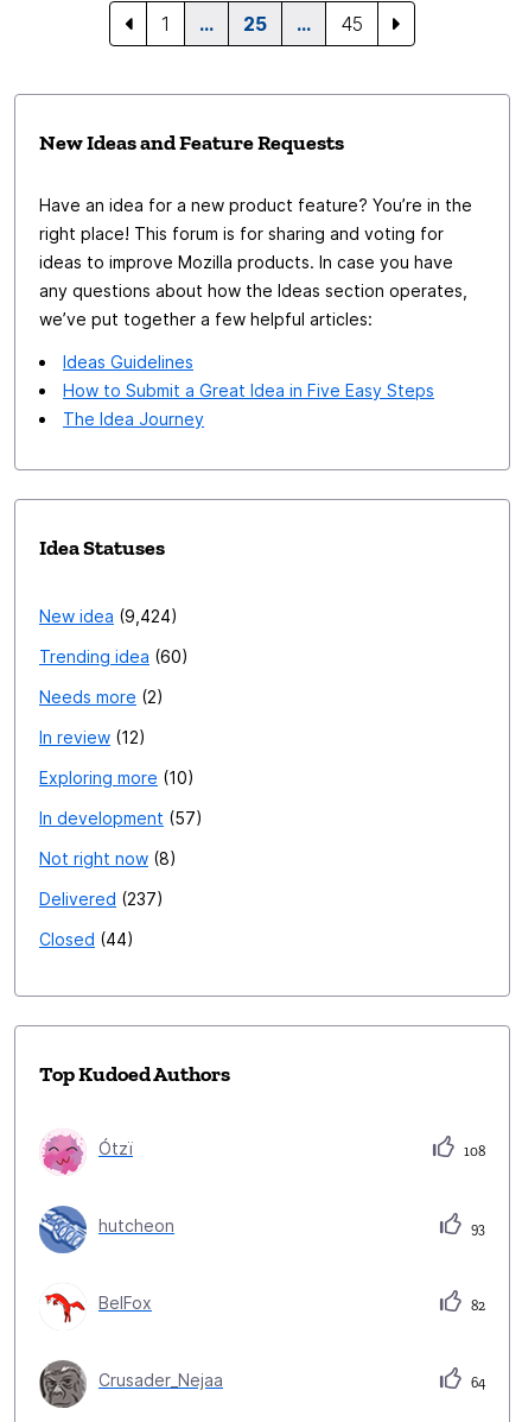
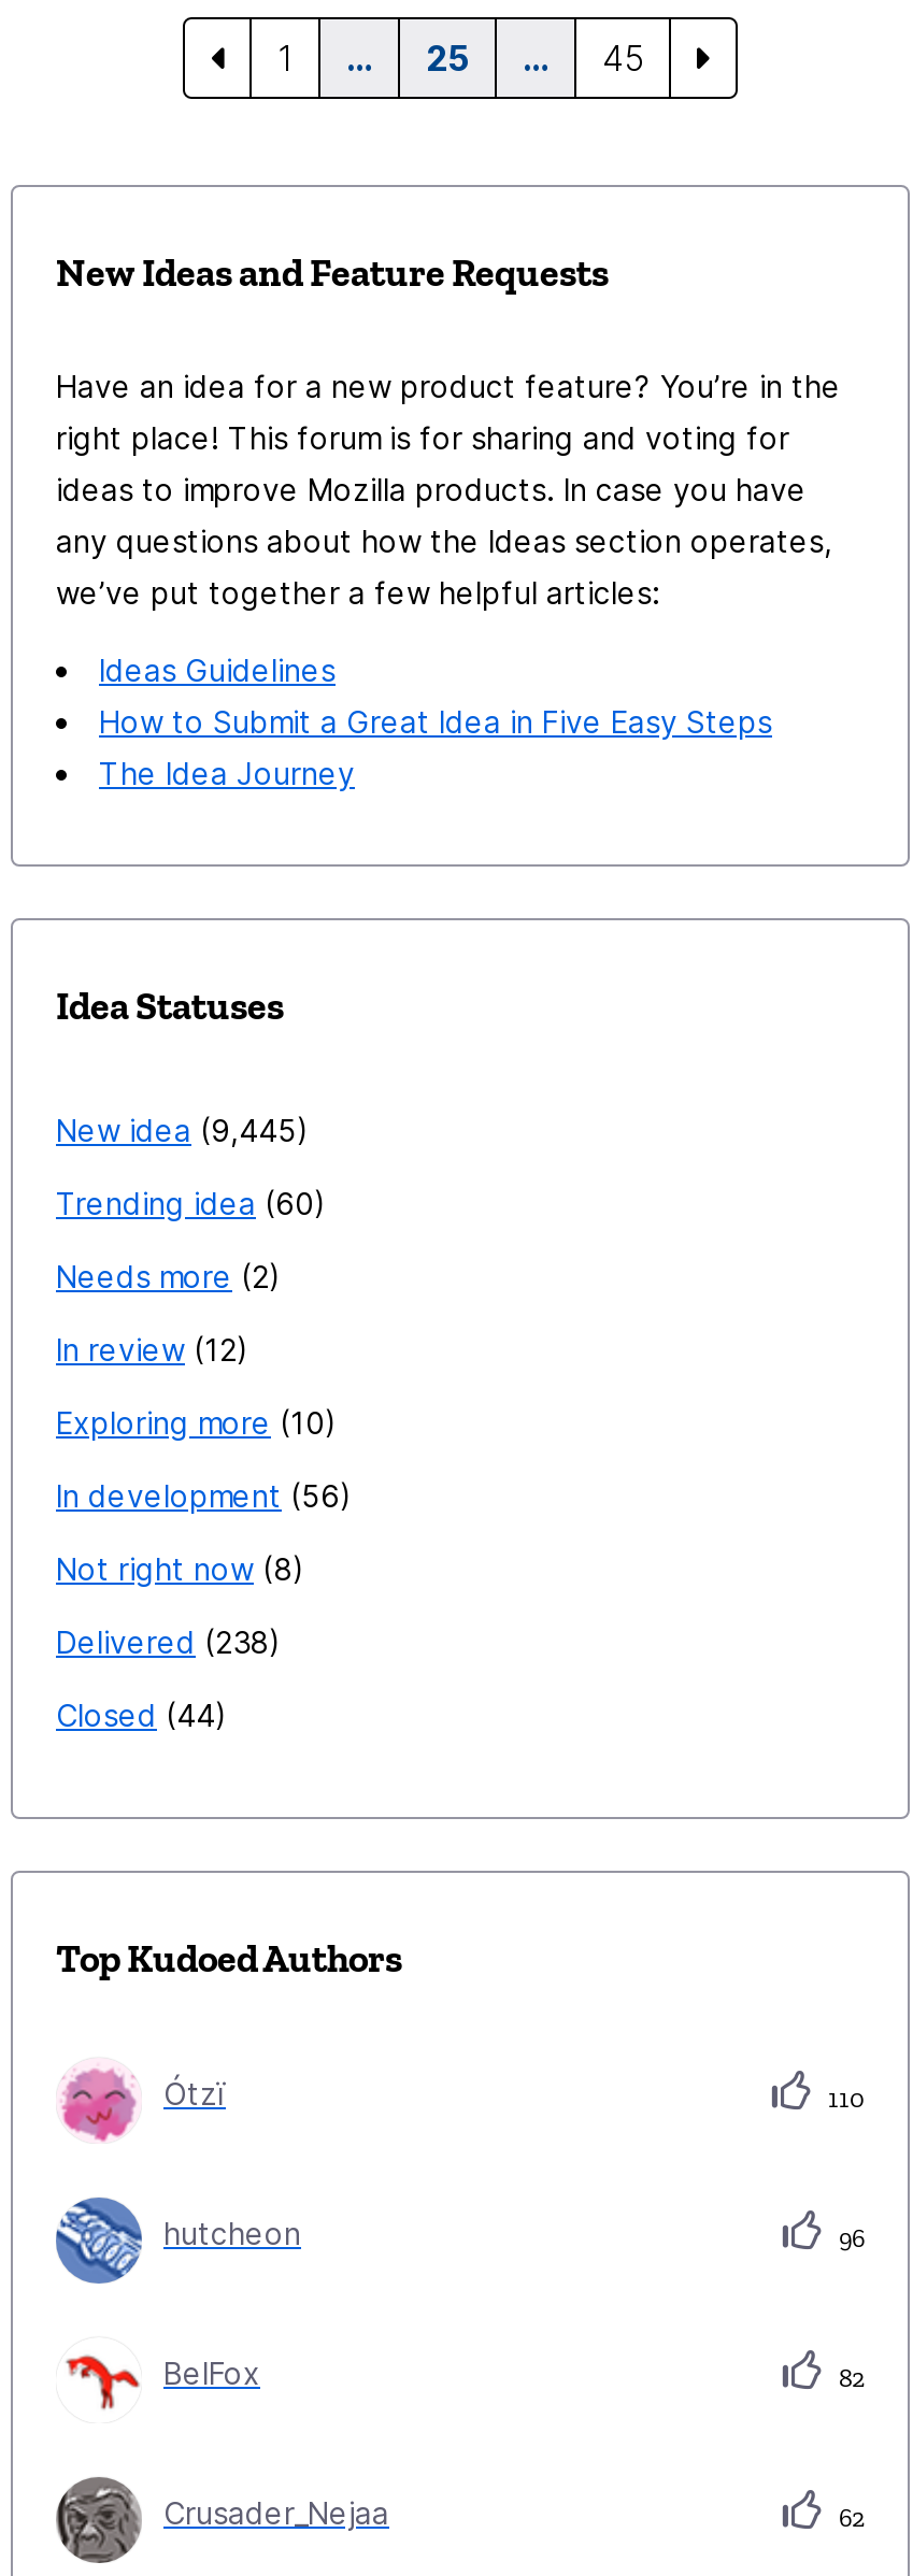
[39,606,171,626] New idea 9,424 -> [56,1111,297,1148] New idea 9,445
[39,808,196,828] In development 57 -> [56,1477,340,1514] In development 56
[39,888,157,909] Delivered 237 -> [56,1623,269,1660] Delivered 238
[460,1143,485,1159] 108 -> [822,2083,865,2113] 110
[467,1220,485,1237] 93 -> [832,2223,865,2253] 96
[467,1374,485,1391] 64 -> [832,2503,865,2533] 62

